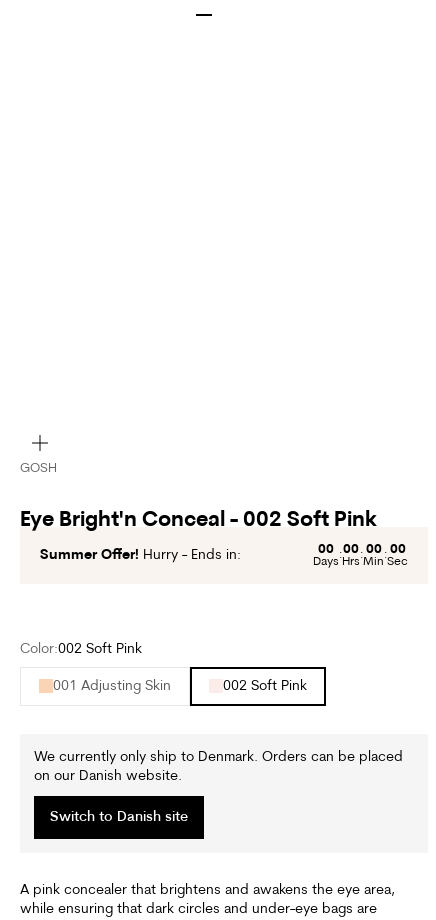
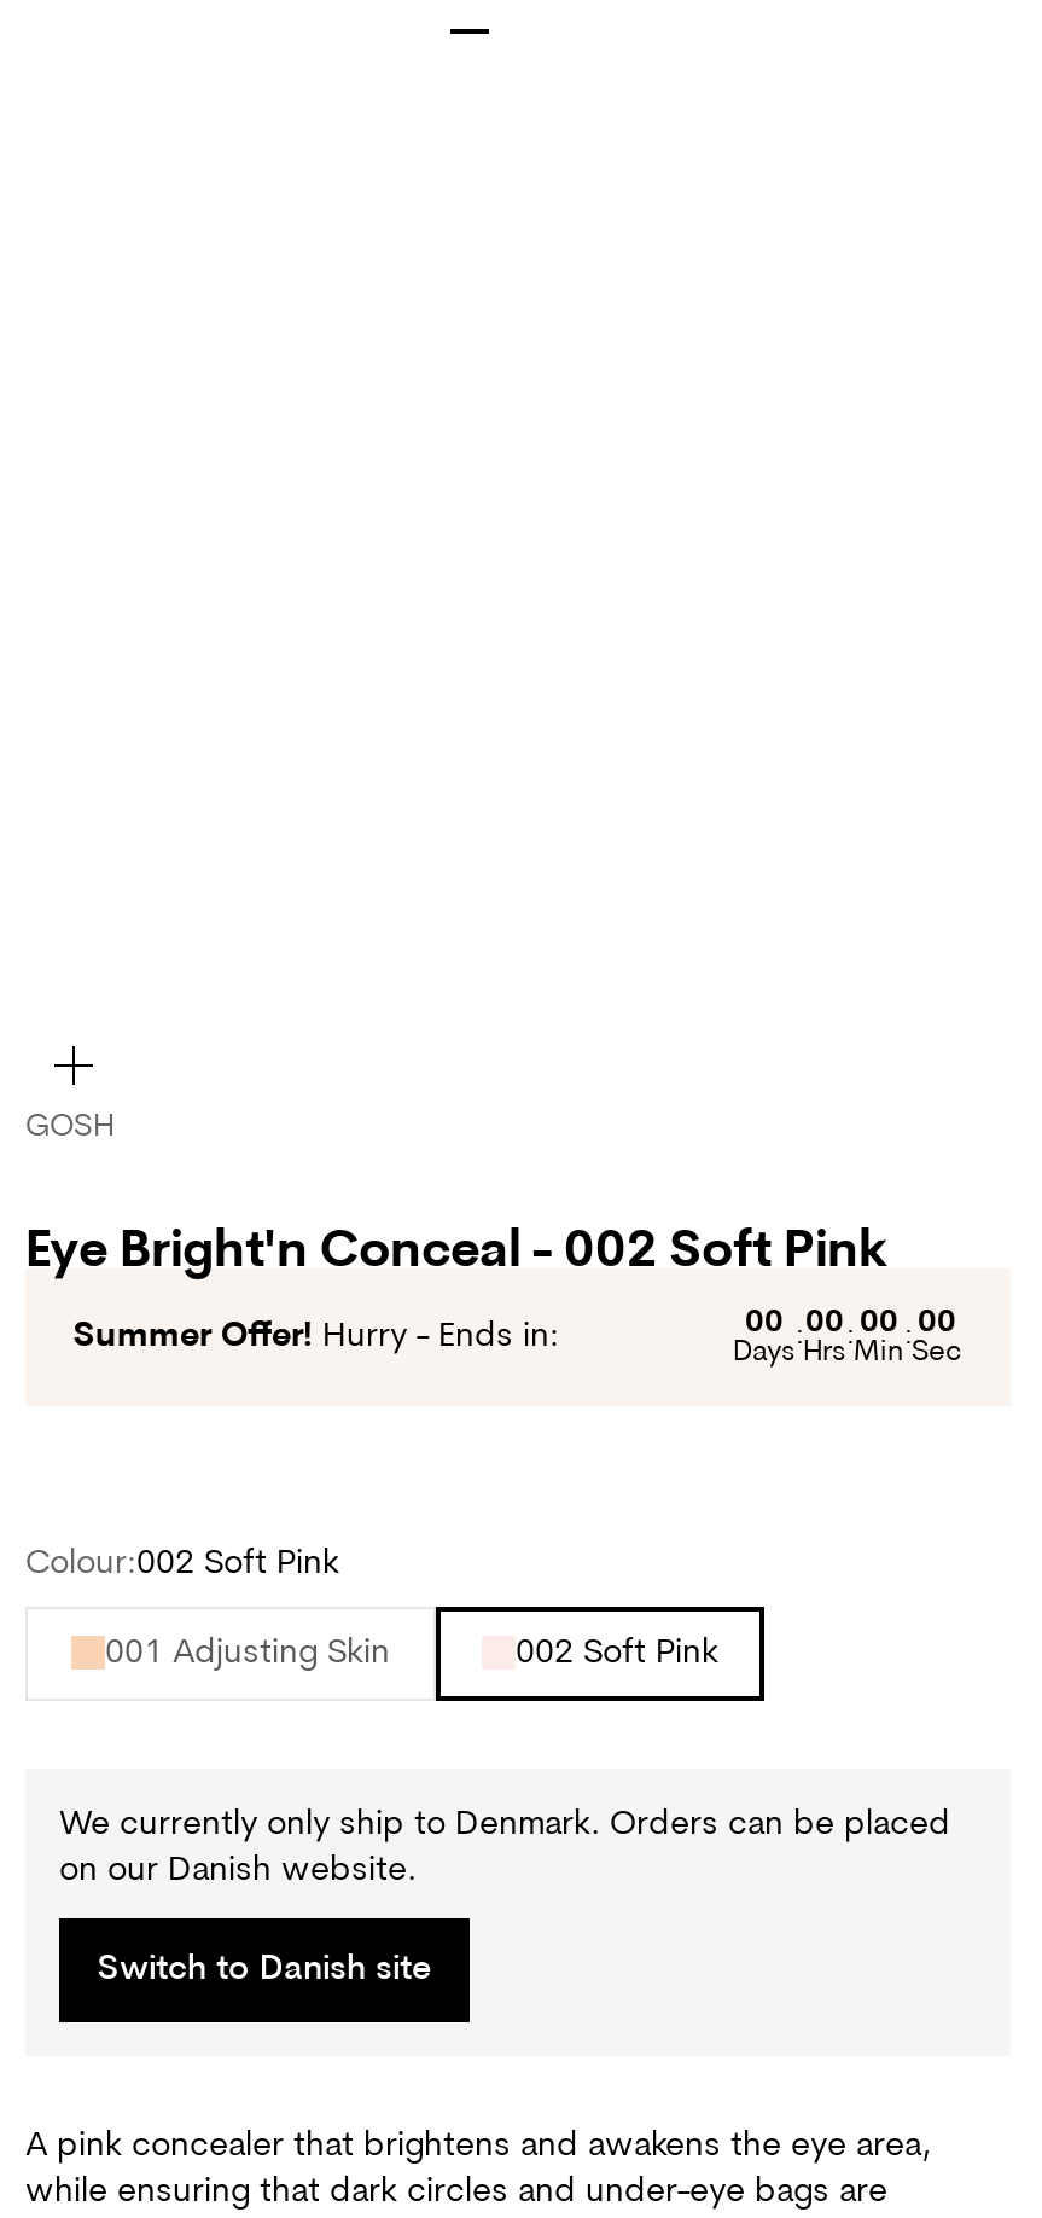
[20,642,142,657] Color:002 Soft Pink -> [25,1545,339,1582] Colour:002 Soft Pink

